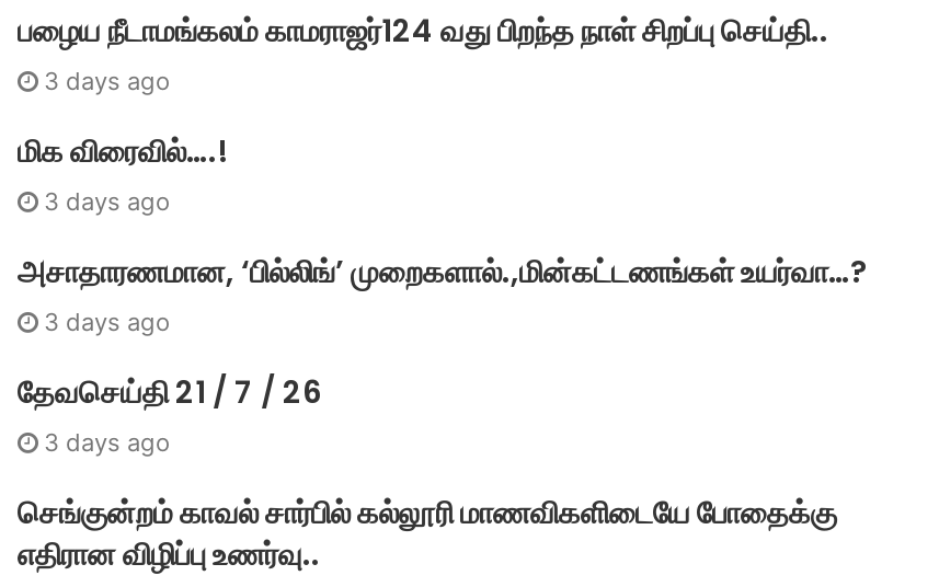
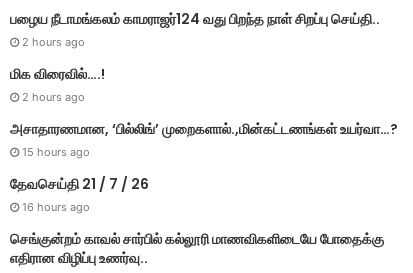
[44,67,171,97] 3 days ago -> [22,35,85,49] 2 hours ago
[44,187,171,218] 3 days ago -> [22,90,85,104] 2 hours ago
[44,308,171,338] 3 days ago -> [22,145,90,159] 15 hours ago
[44,428,171,459] 3 days ago -> [22,200,90,214] 16 hours ago

